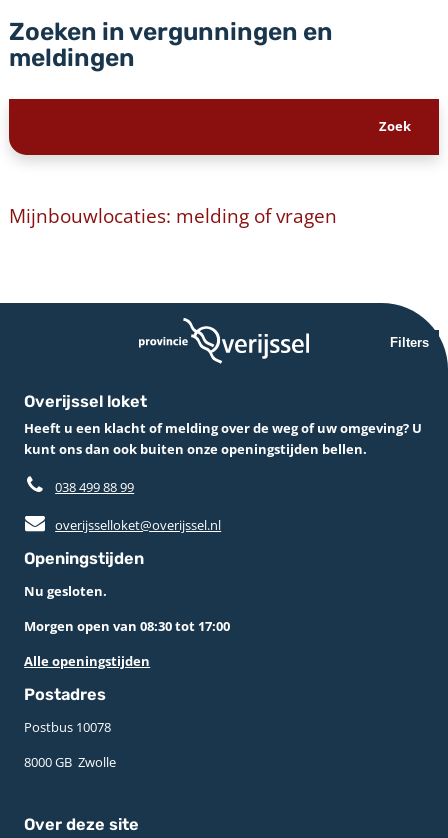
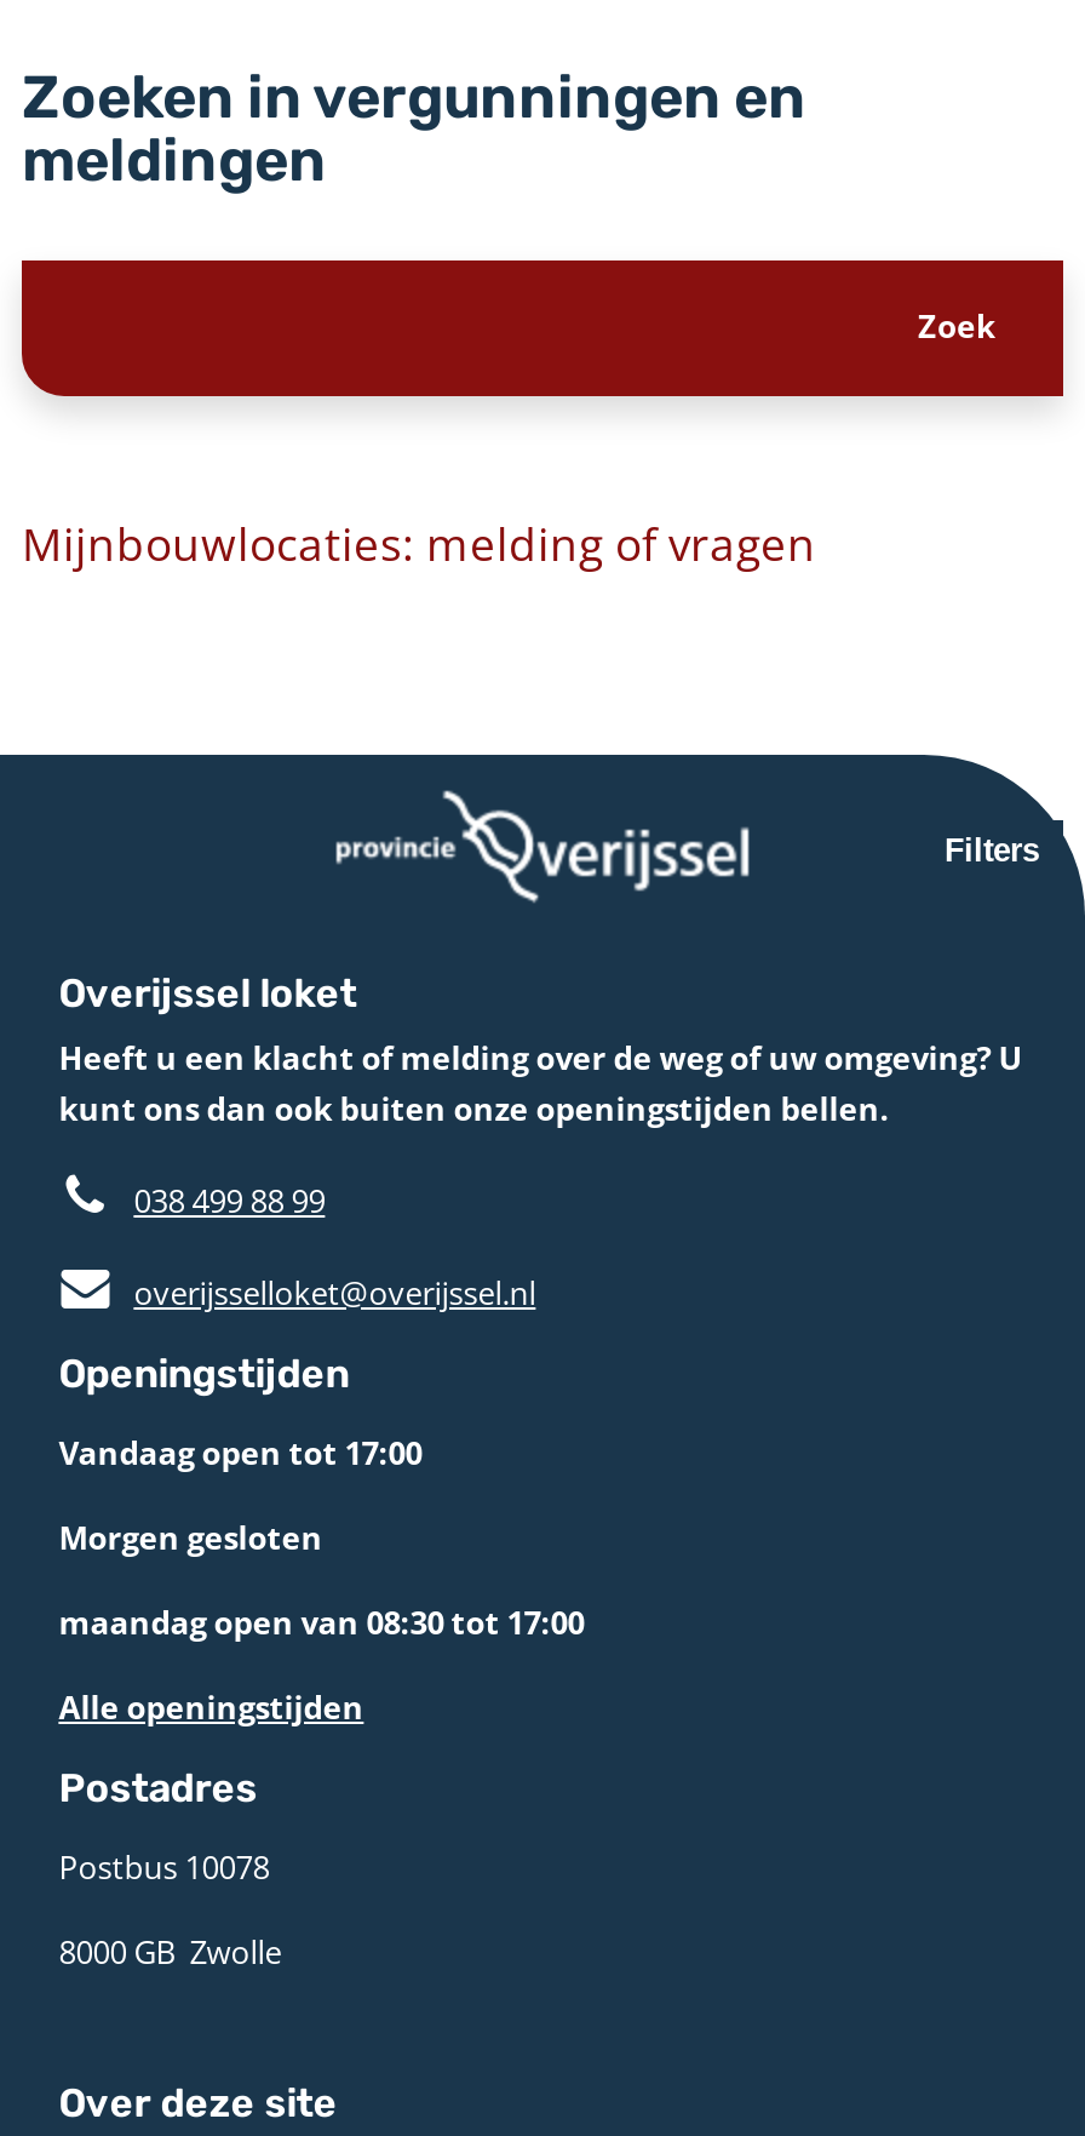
[24,582,230,635] Nu gesloten. | Morgen open van 08:30 tot 17:00 -> [59,1431,584,1644] Vandaag open tot 17:00 | Morgen gesloten | maandag open van 08:30 tot 17:00

